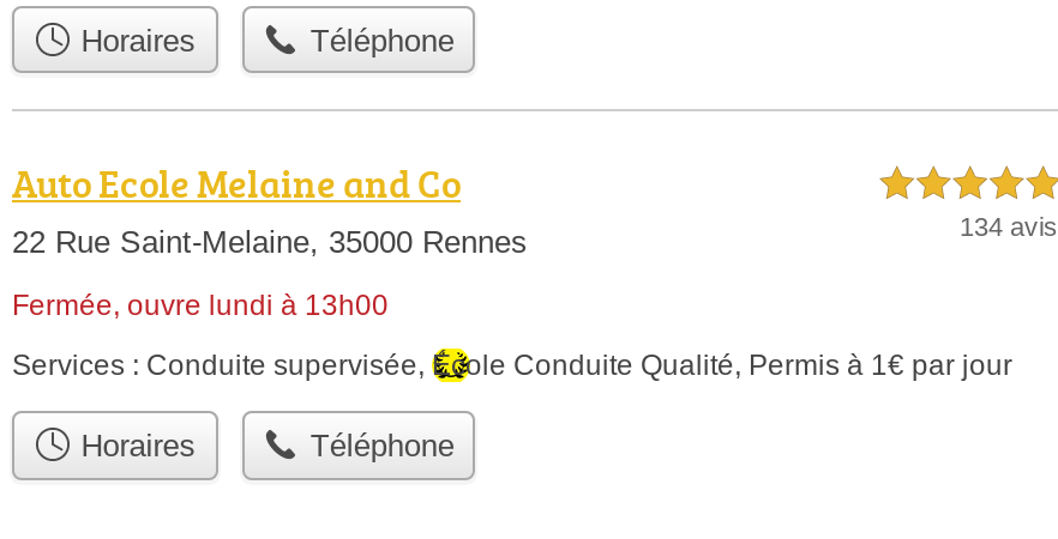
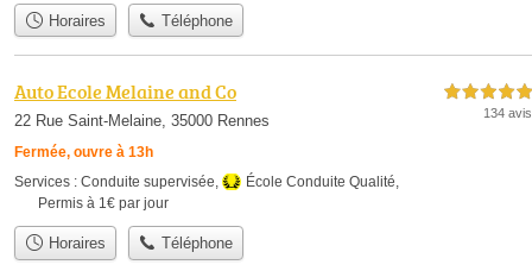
[12,289,389,323] Fermée, ouvre lundi à 13h00 -> [14,144,153,161] Fermée, ouvre à 13h

